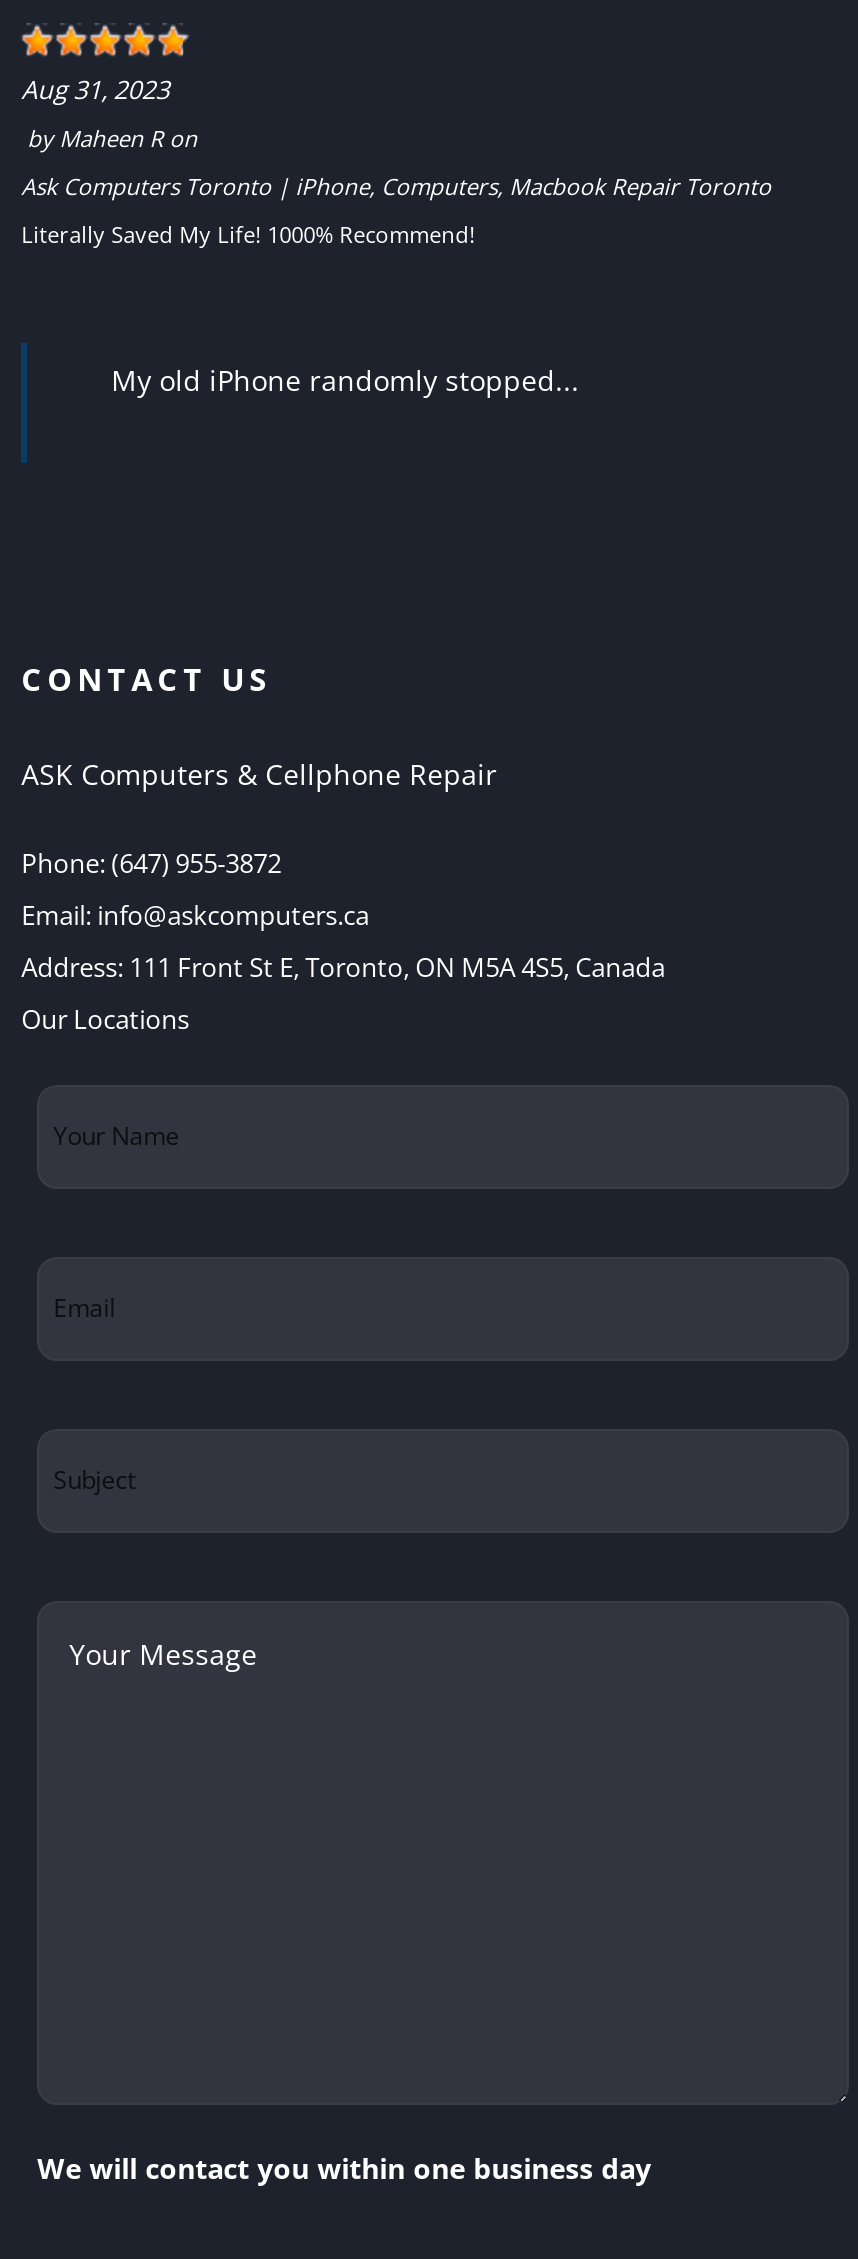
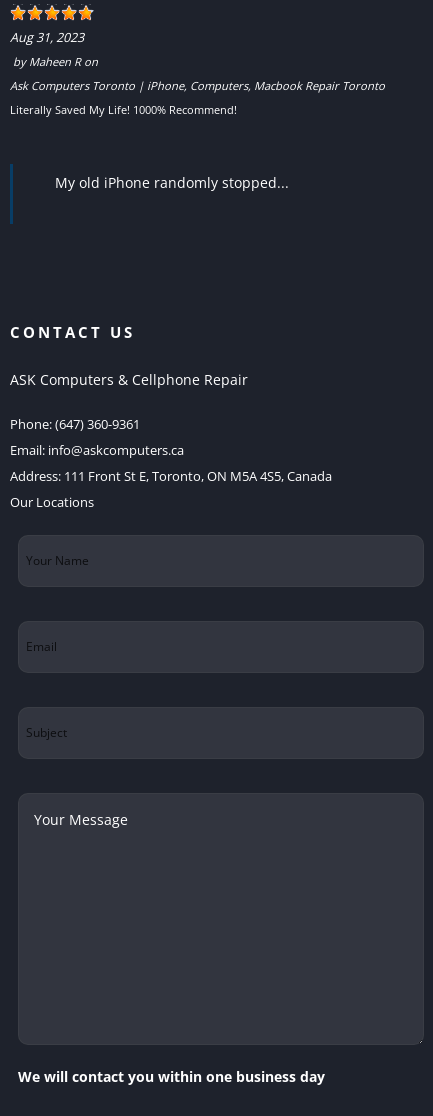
[21,845,281,881] Phone: (647) 955-3872 -> [10,415,140,433] Phone: (647) 360-9361

